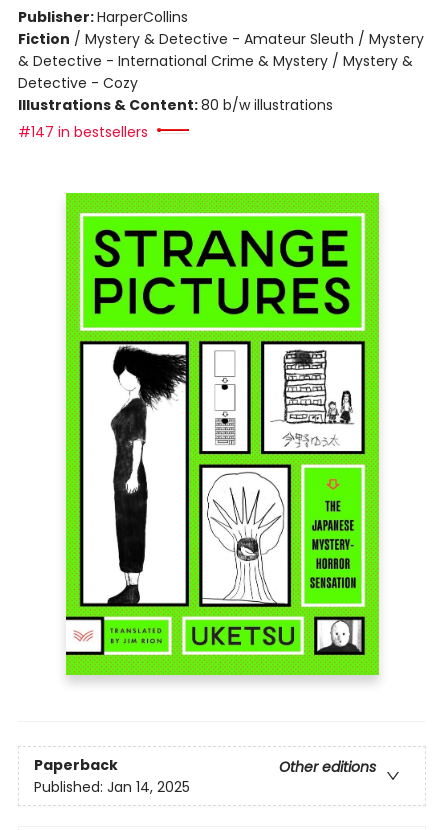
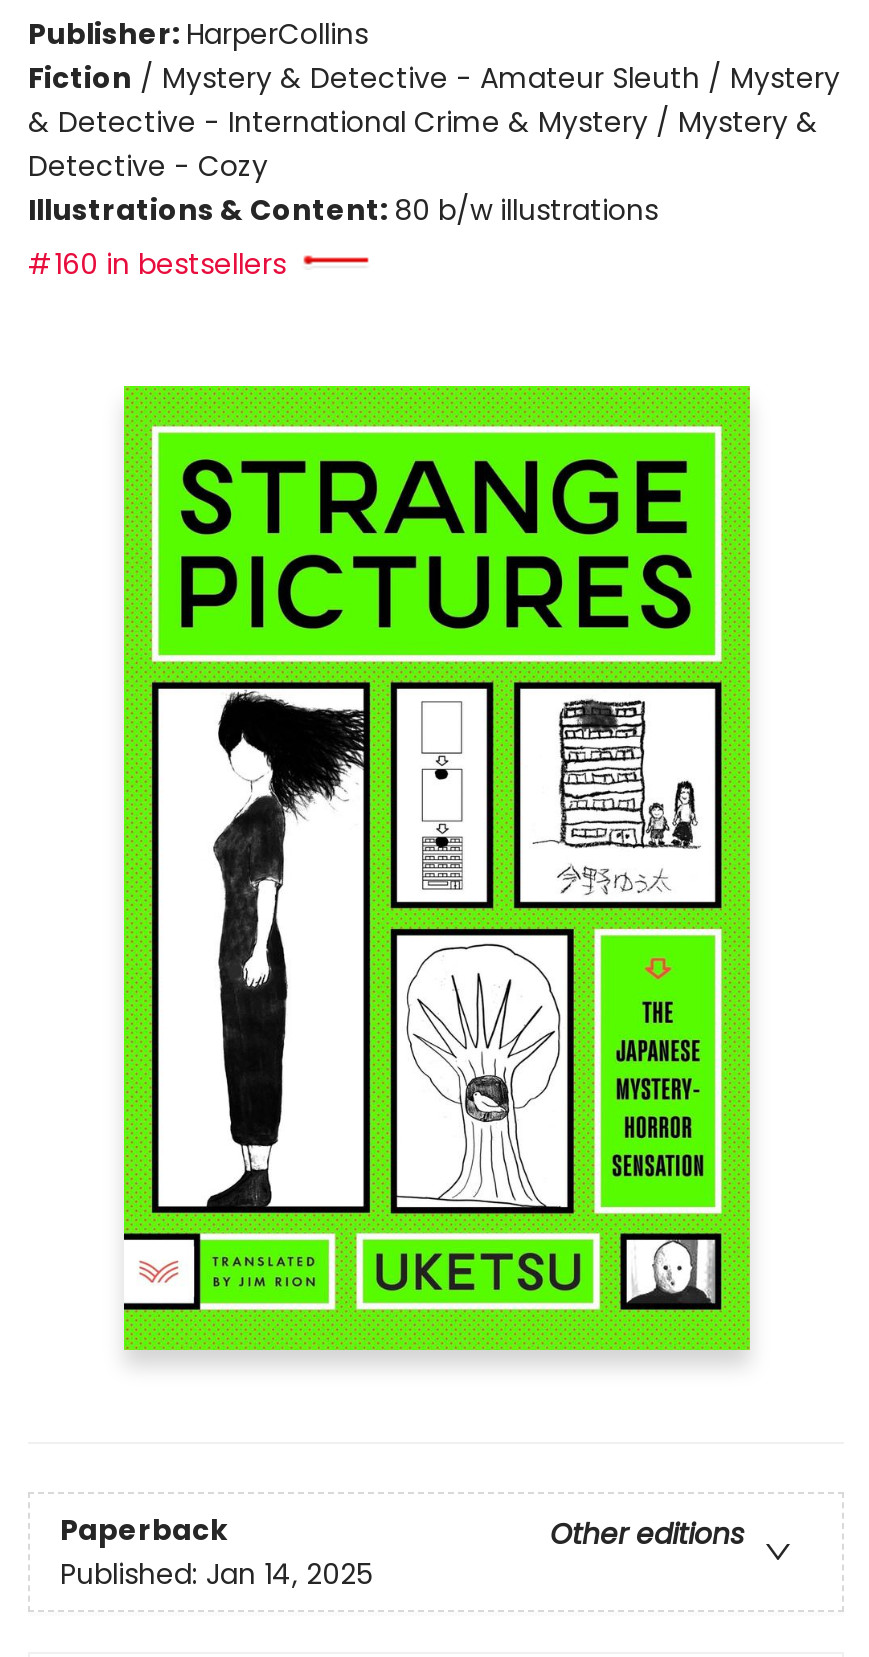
[18,122,148,142] #147 in bestsellers -> [28,244,286,284] #160 in bestsellers

